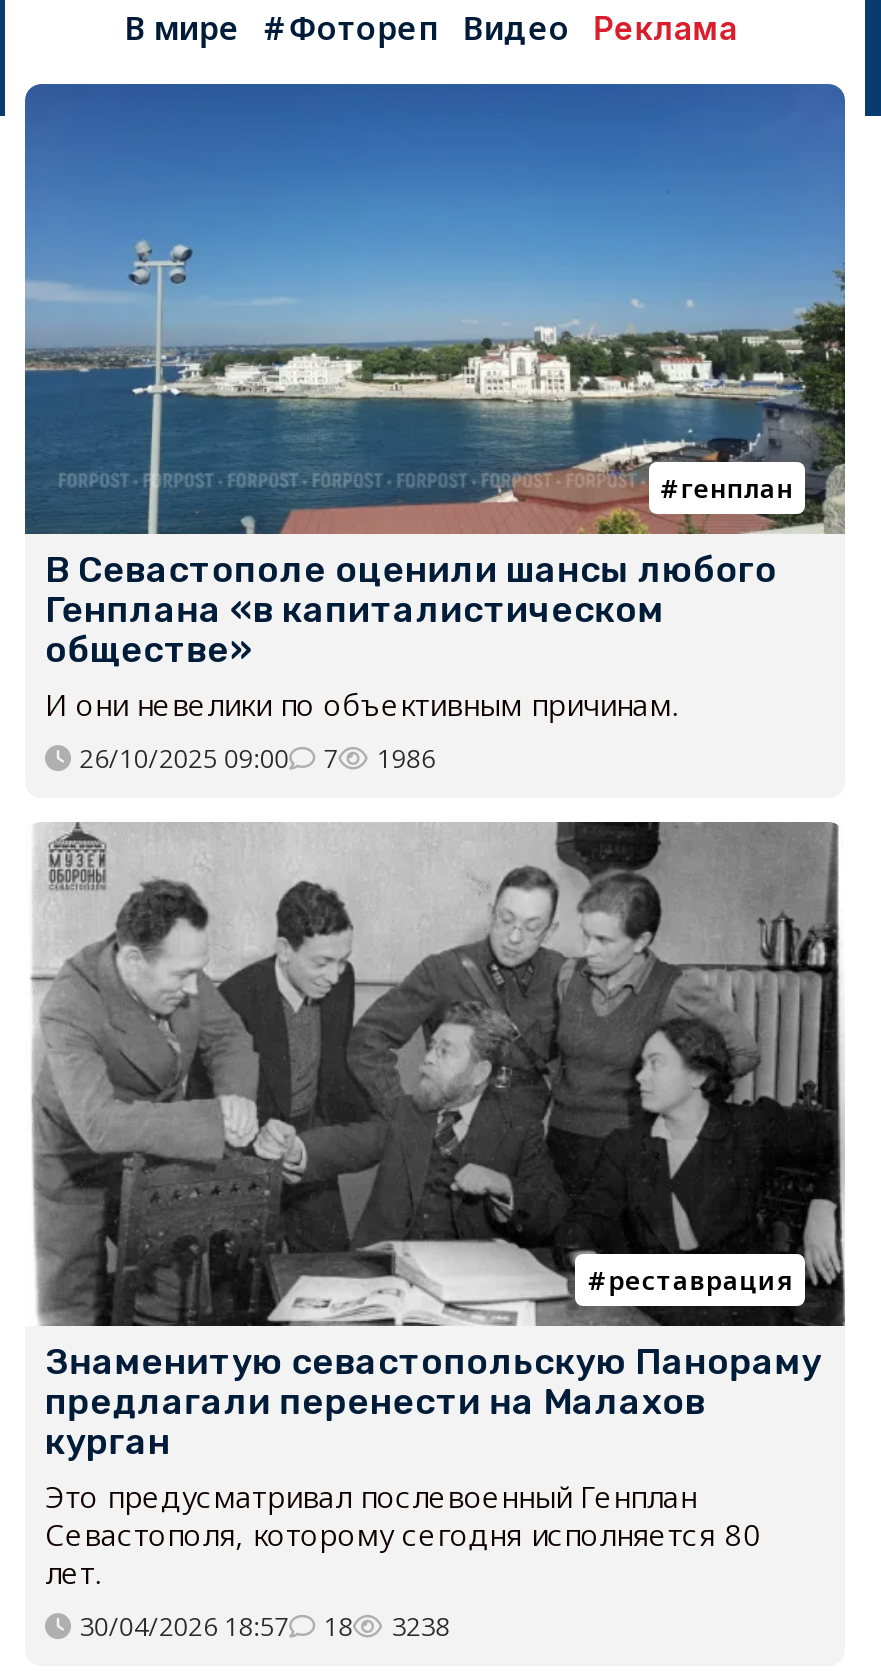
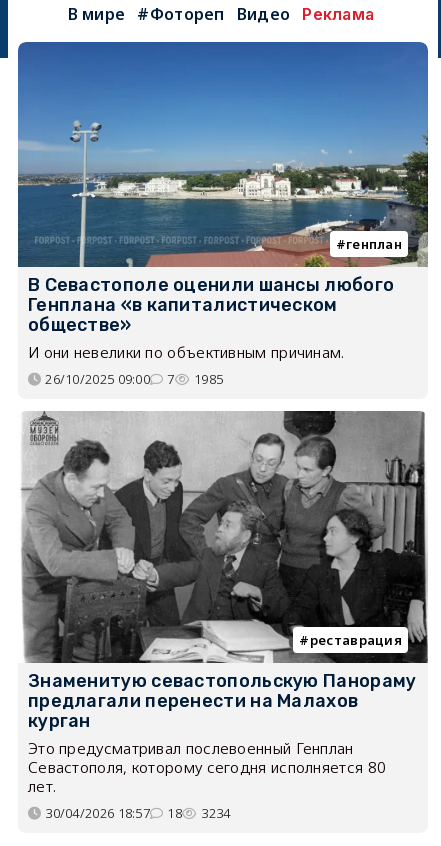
[80,740,435,776] 26/10/2025 09:00 7 1986 -> [45,370,223,388] 26/10/2025 09:00 7 1985
[80,1608,450,1644] 30/04/2026 18:57 18 3238 -> [45,804,230,822] 30/04/2026 18:57 18 3234

